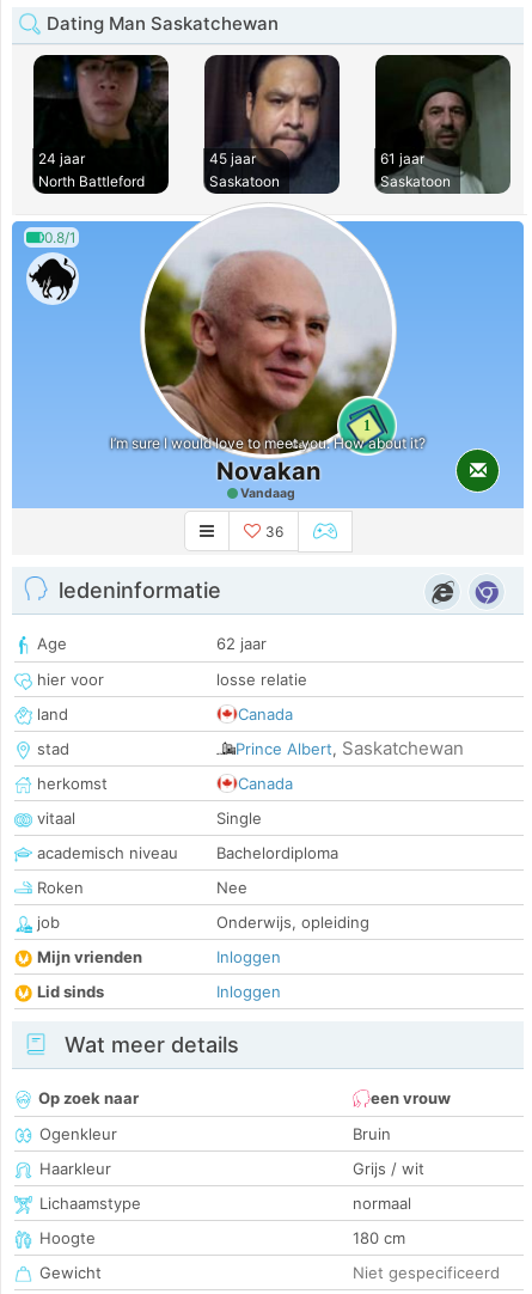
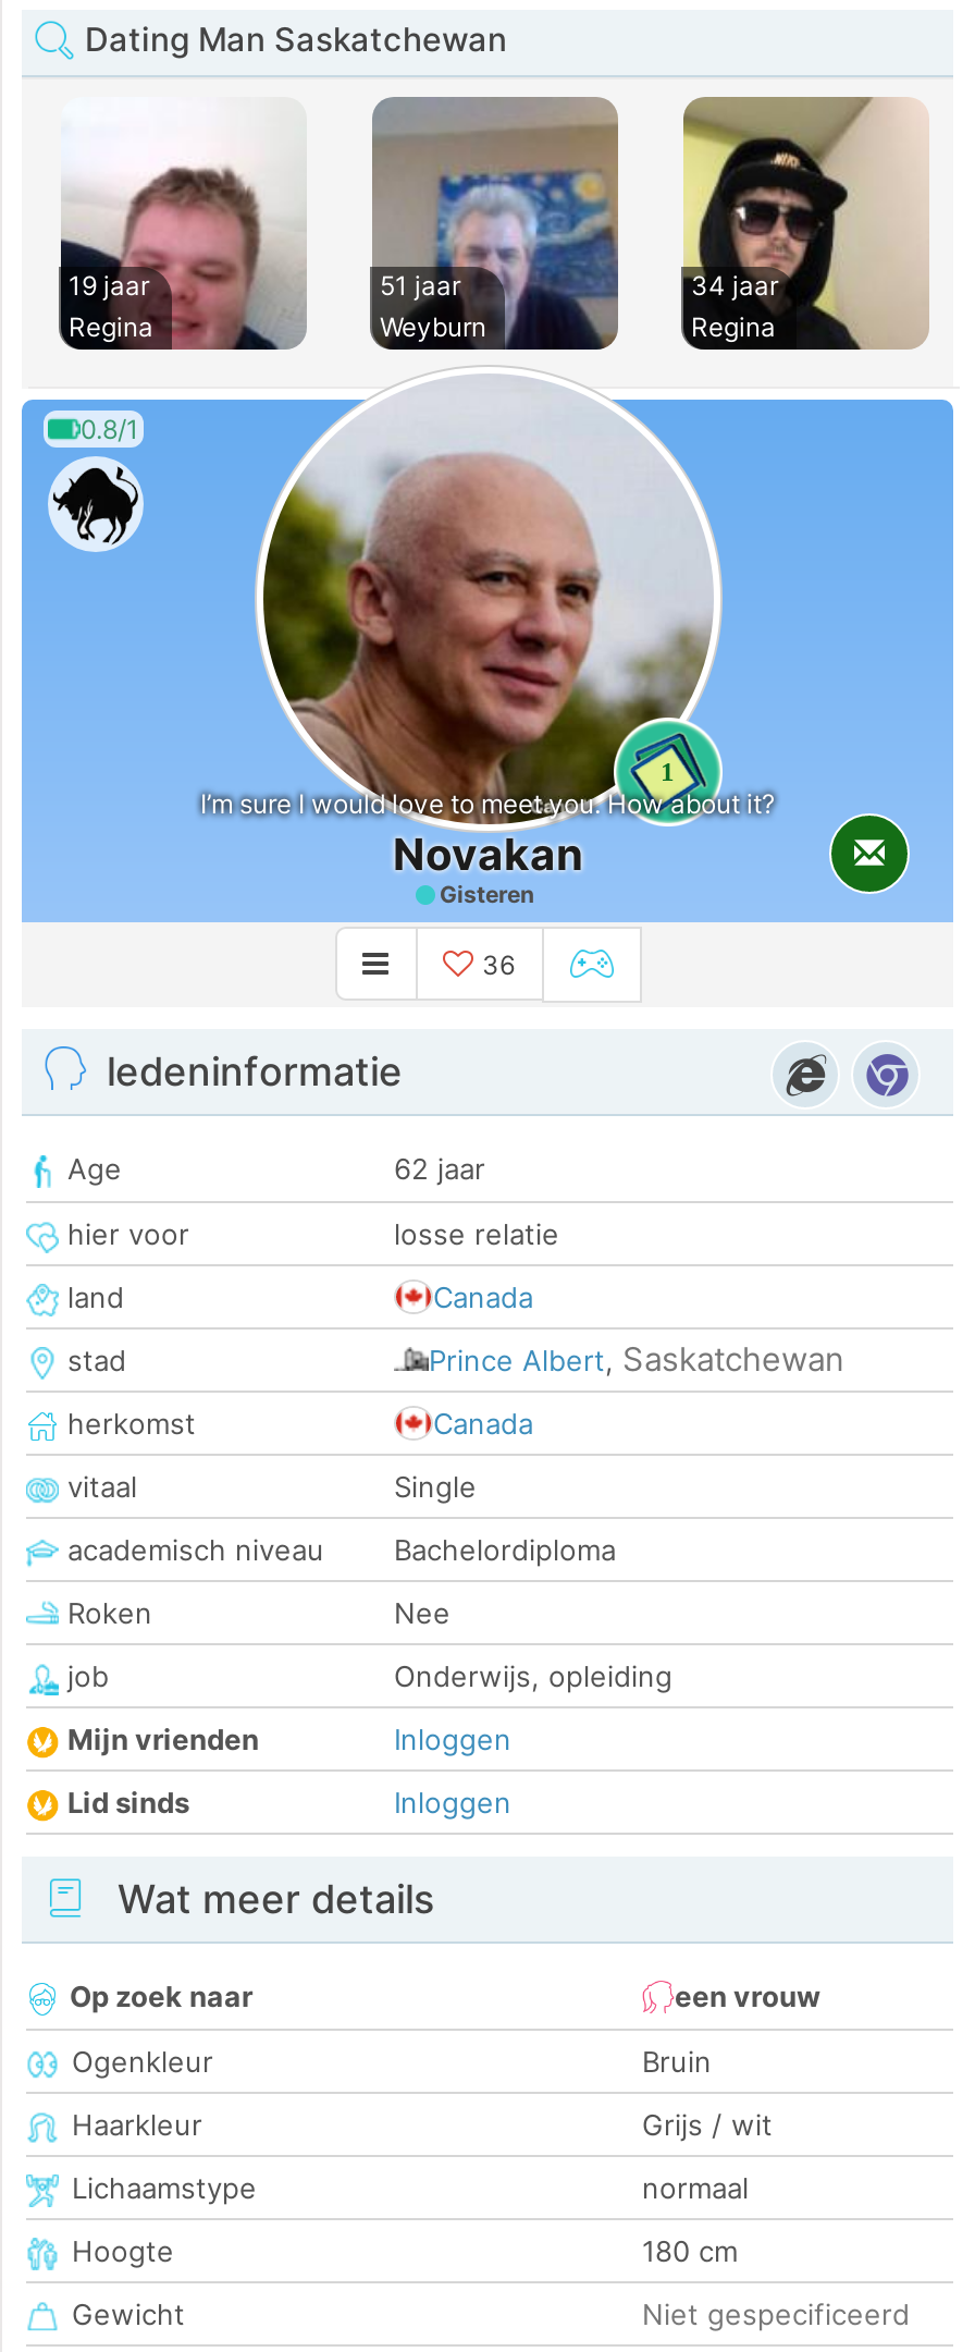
[32,54,170,193] [image] | 24 jaar | North Battleford -> [61,97,307,343] [image] | 19 jaar | Regina
[204,55,341,194] [image] | 45 jaar | Saskatoon -> [374,99,620,347] [image] | 51 jaar | Weyburn
[374,54,512,194] [image] | 61 jaar | Saskatoon -> [681,97,929,350] [image] | 34 jaar | Regina
[238,486,295,501] Vandaag -> [435,881,535,909] Gisteren

